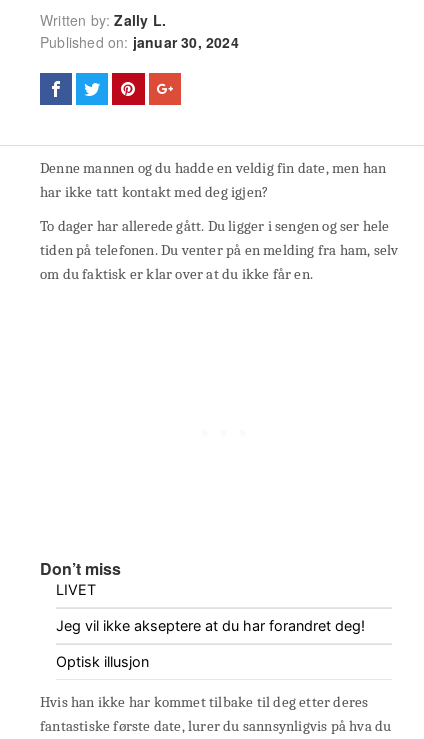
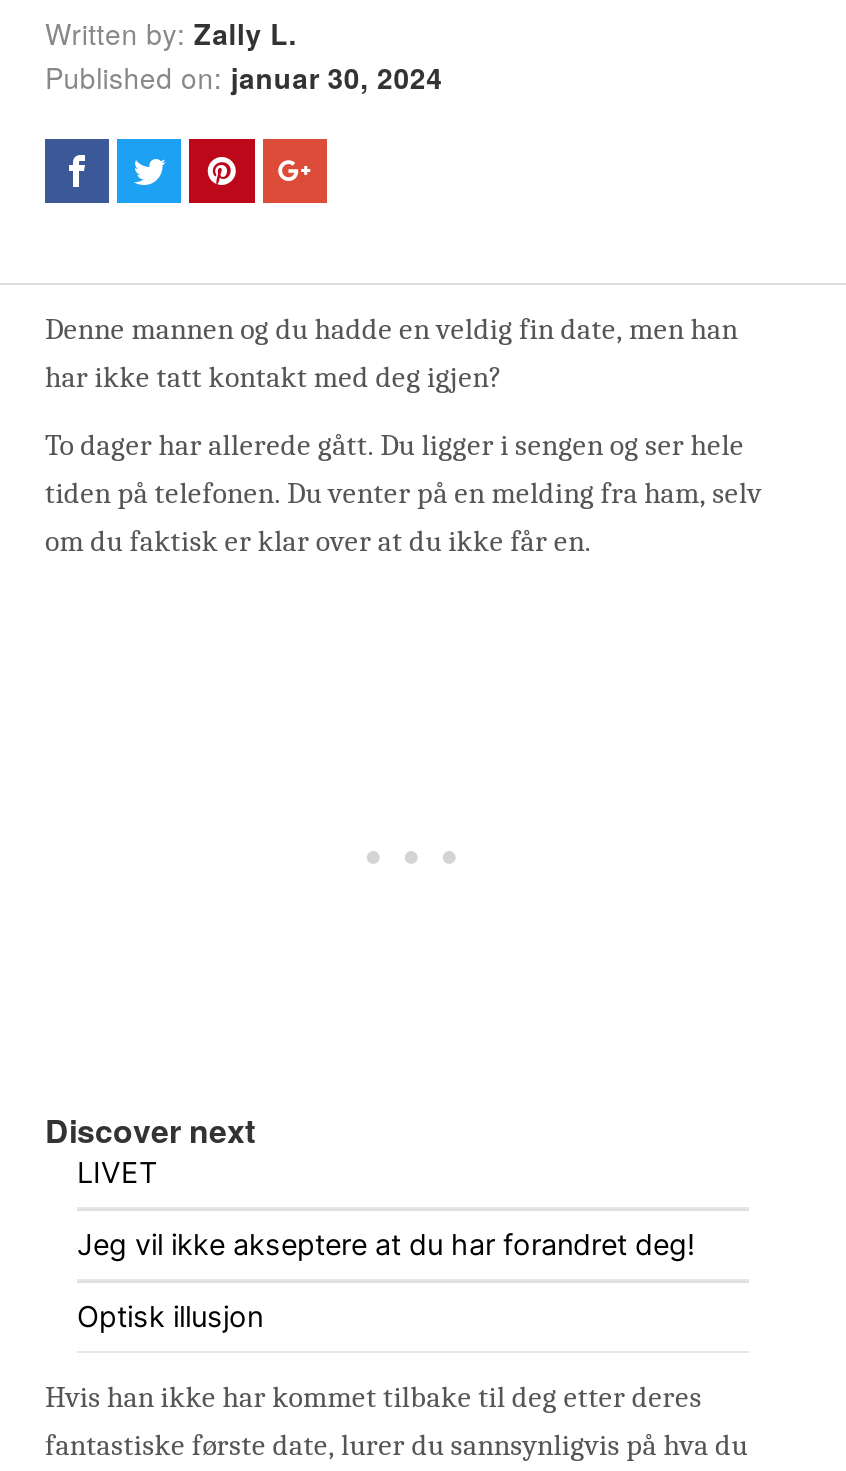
[40,557,121,580] Don’t miss -> [45,1108,255,1154] Discover next

